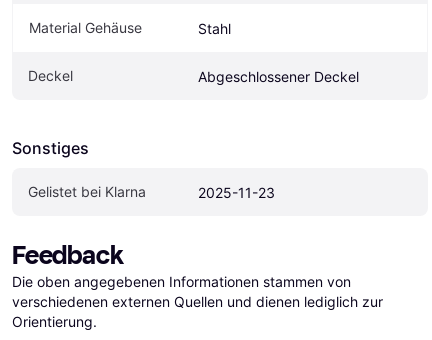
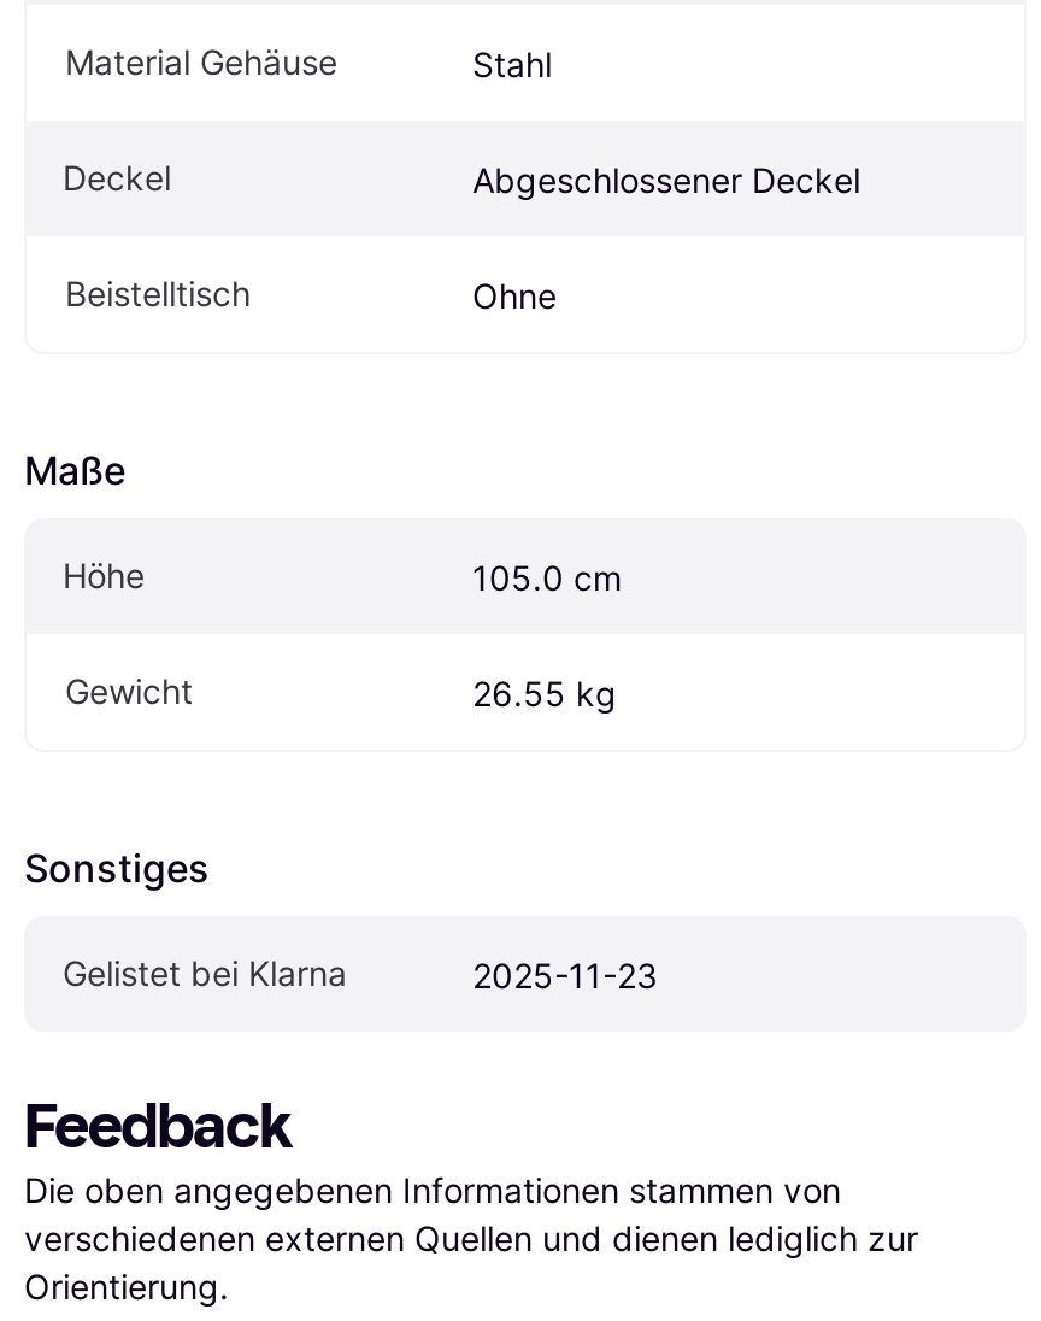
none -> [24,447,622,714] Maße | Höhe | 105.0 cm | Gewicht | 26.55 kg
none -> [65,273,557,317] Beistelltisch | Ohne

